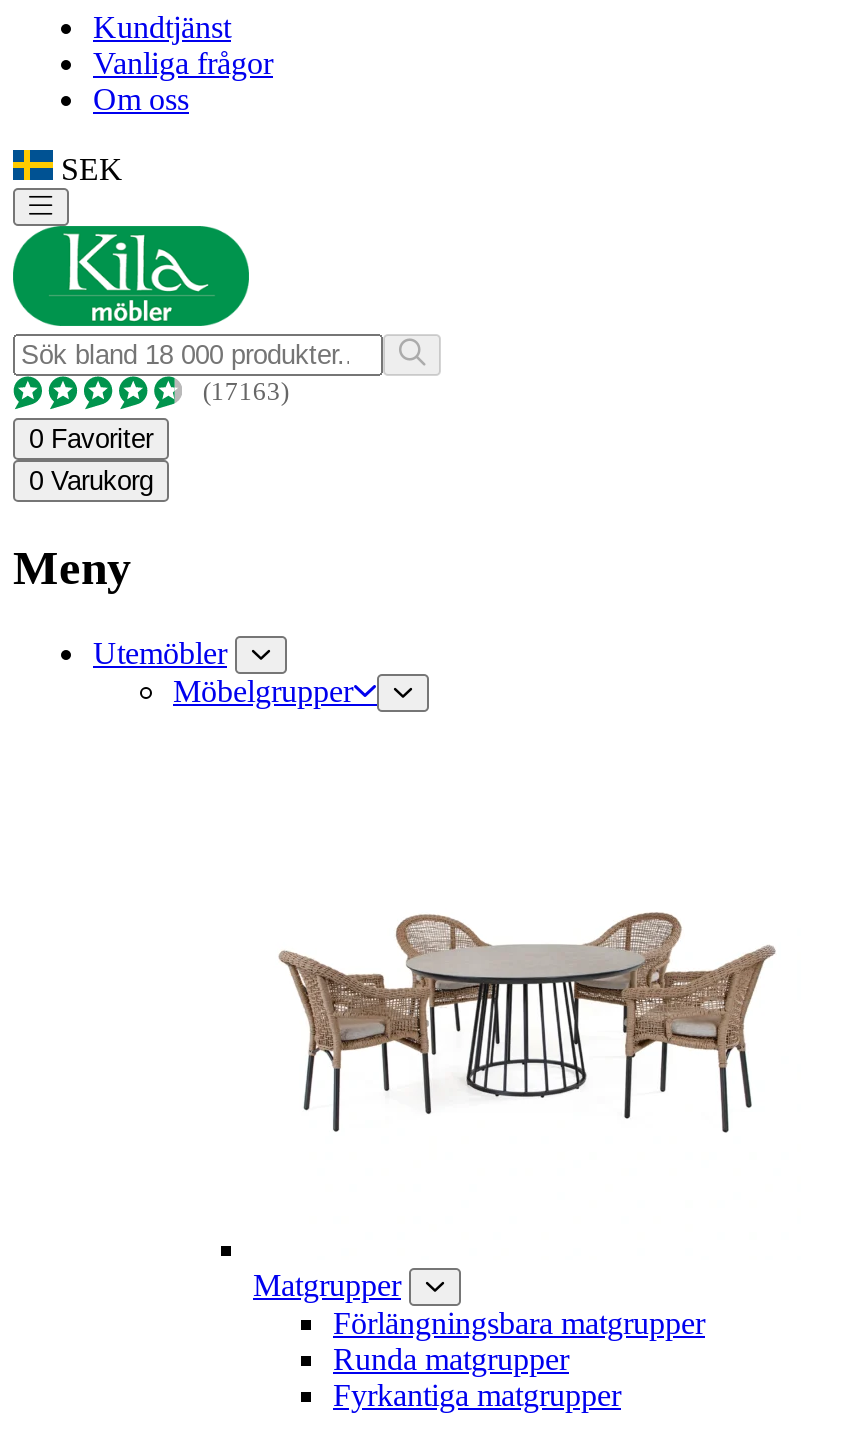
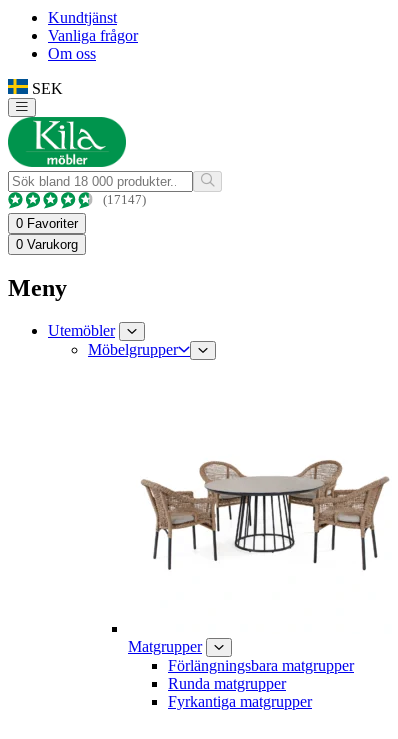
[203,376,289,406] (17163) -> [103,192,146,207] (17147)

